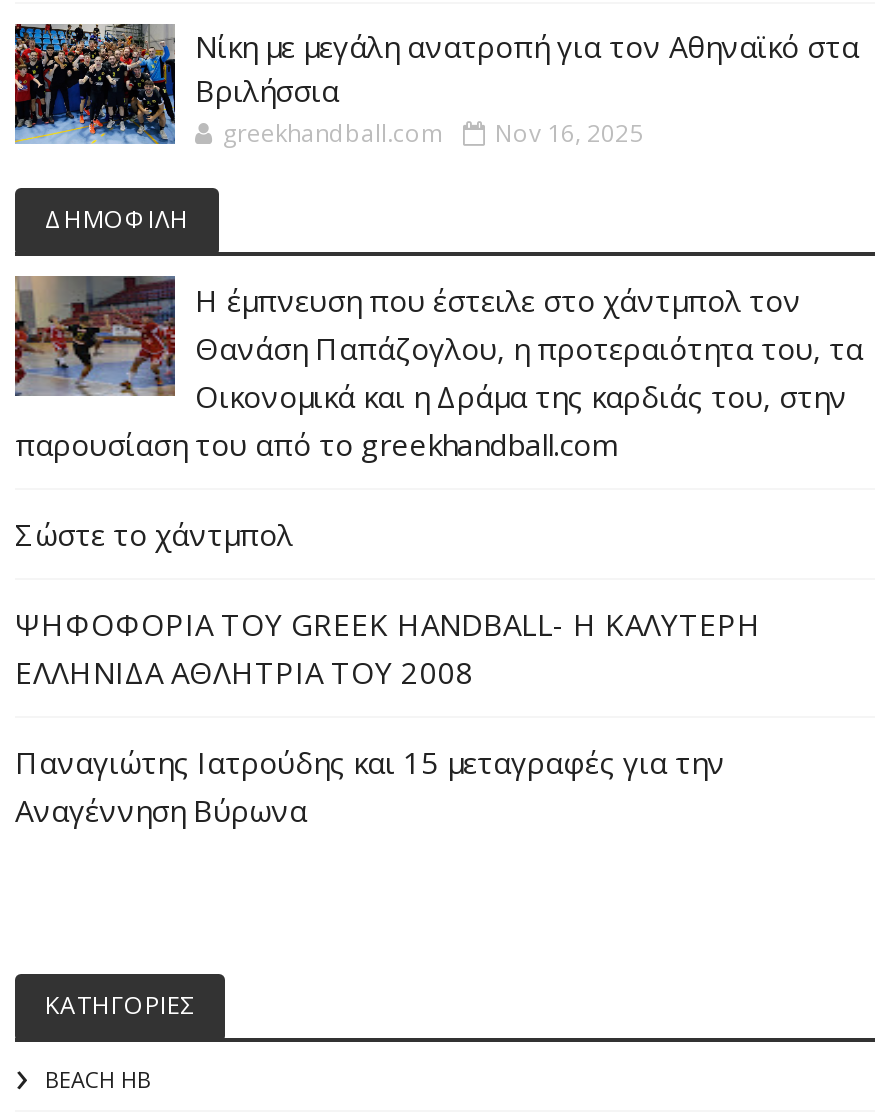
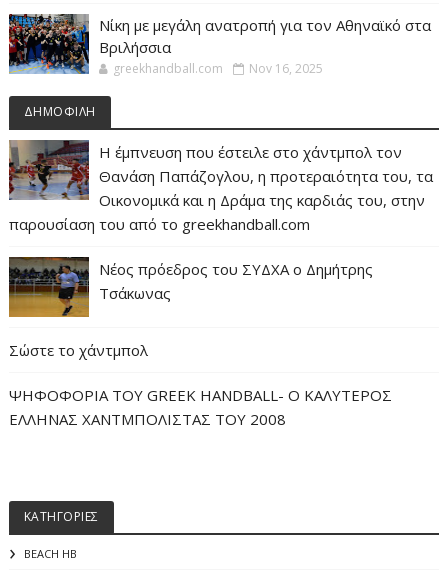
none -> [8,256,373,303] [image] | Νέος πρόεδρος του ΣΥΔΧΑ ο Δημήτρης | Τσάκωνας
moved [15,514,293,554] -> [9,340,148,360]: Σώστε το χάντμπολ
[15,604,761,830] ΨΗΦΟΦΟΡΙΑ ΤΟΥ GREEK HANDBALL- H ΚΑΛΥΤΕΡΗ | ΕΛΛΗΝΙΔΑ ΑΘΛΗΤΡΙΑ ΤΟΥ 2008 | Παναγιώτης Ιατρούδης και 15 μεταγραφές για την | Αναγέννηση Βύρωνα -> [9,385,392,429] ΨΗΦΟΦΟΡΙΑ ΤΟΥ GREEK HANDBALL- O ΚΑΛΥΤΕΡΟΣ | ΕΛΛΗΝΑΣ ΧΑΝΤΜΠΟΛΙΣΤΑΣ ΤΟΥ 2008

